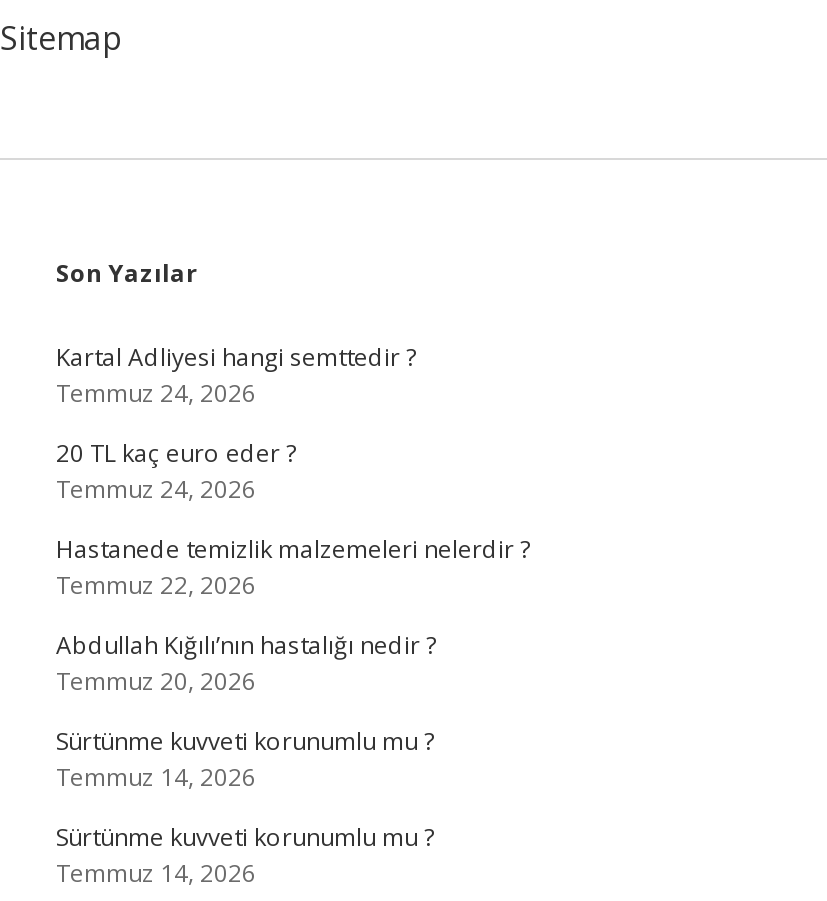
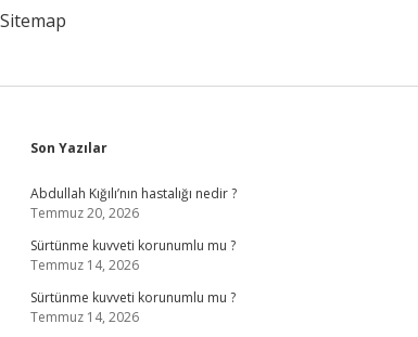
[56,340,530,602] Kartal Adliyesi hangi semttedir ? | Temmuz 24, 2026 | 20 TL kaç euro eder ? | Temmuz 24, 2026 | Hastanede temizlik malzemeleri nelerdir ? | Temmuz 22, 2026 -> none

